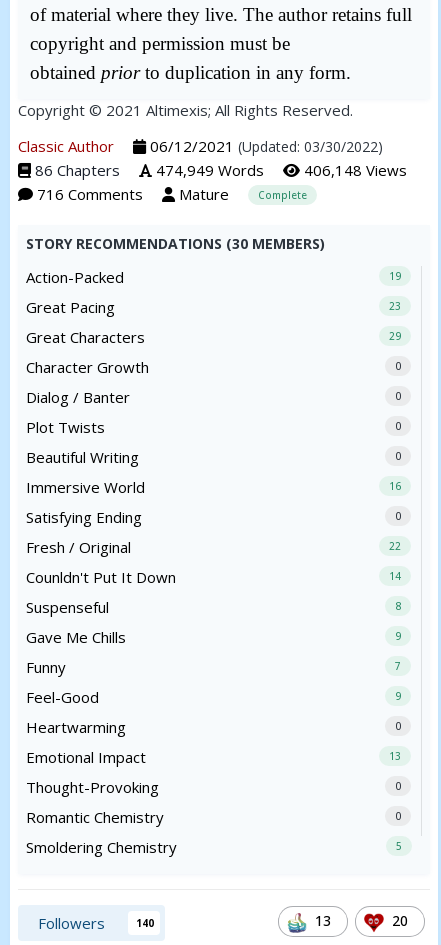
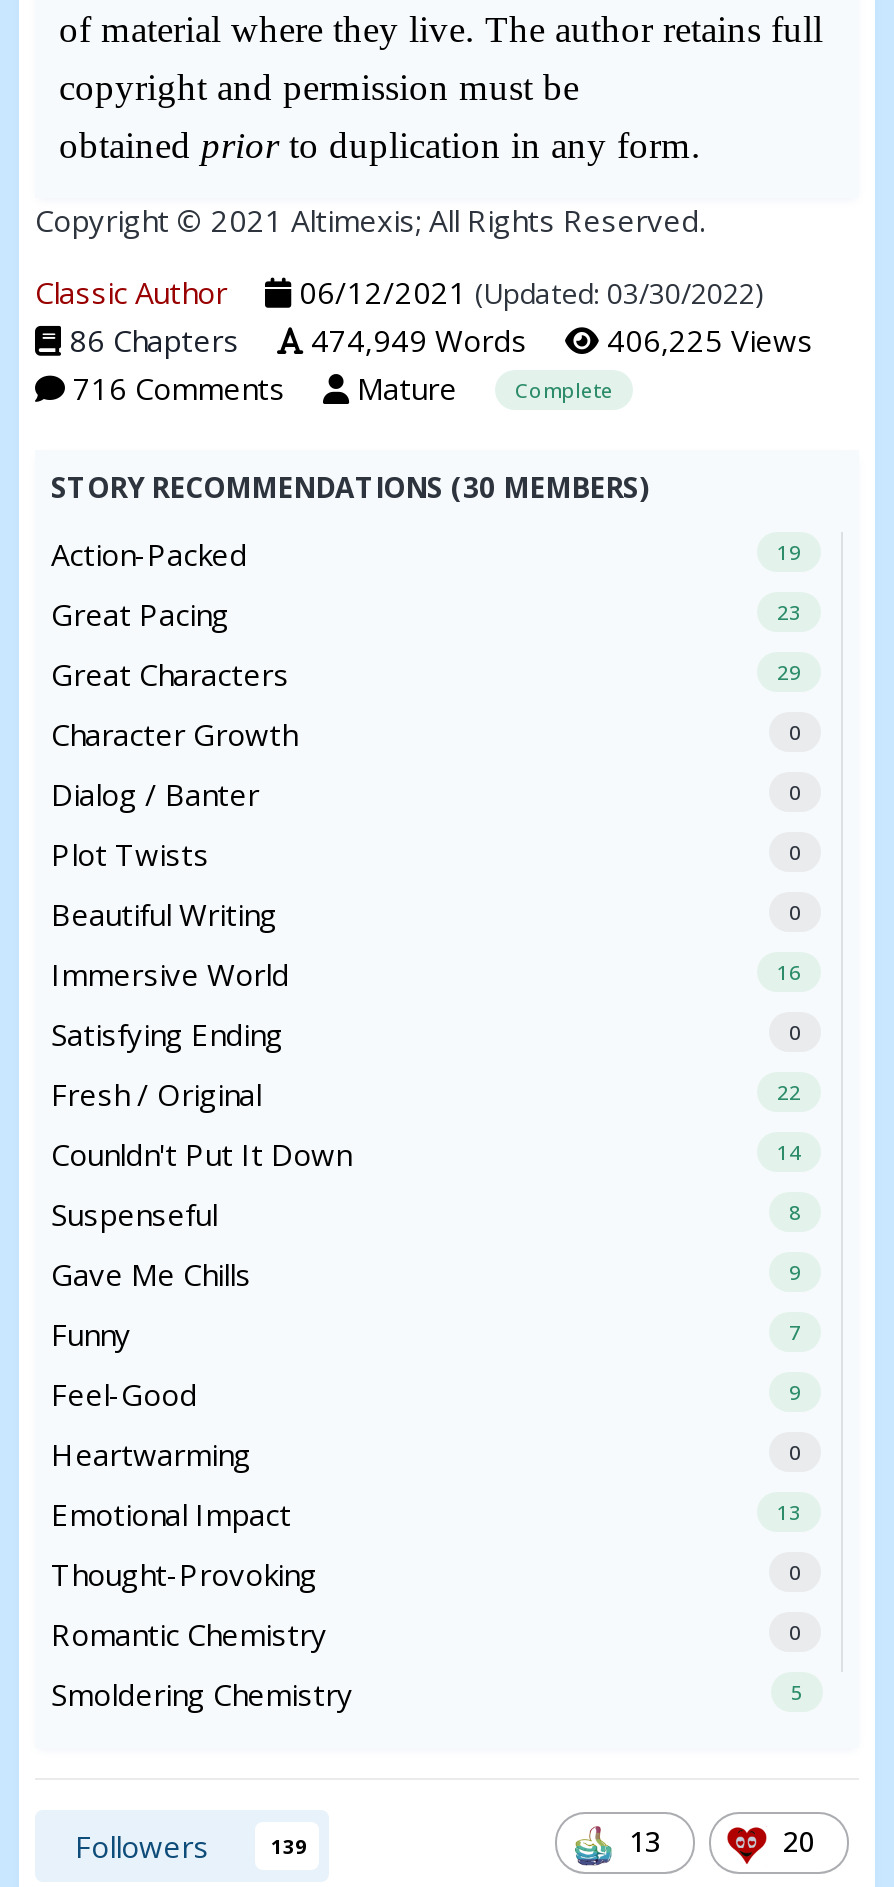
[35,160,407,180] 86 Chapters 474,949 Words 406,148 Views -> [69,320,813,360] 86 Chapters 474,949 Words 406,225 Views
[136,916,154,930] 140 -> [271,1833,307,1861] 139

